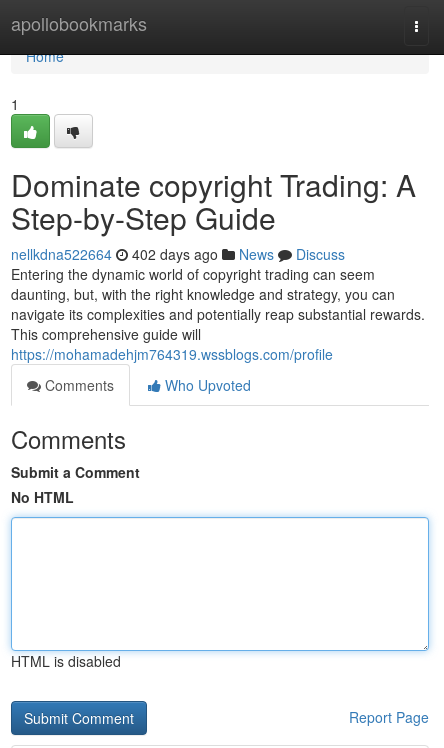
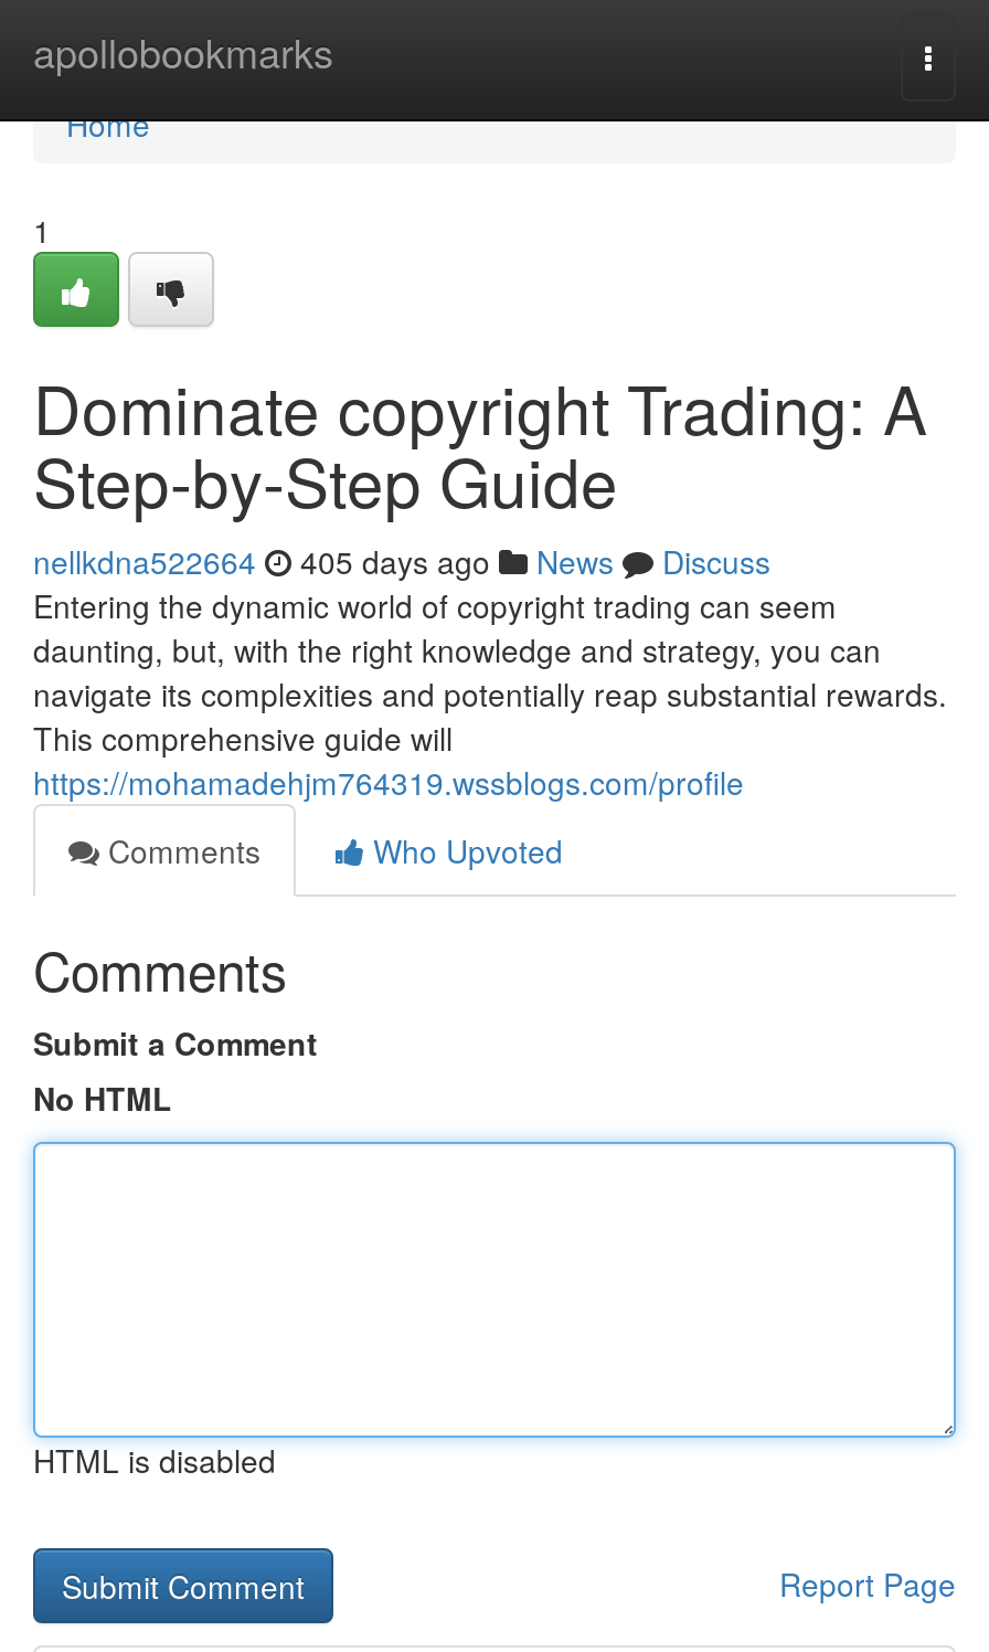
[11,244,345,264] nellkdna522664 402 days ago News Discuss -> [33,539,770,583] nellkdna522664 405 days ago News Discuss

